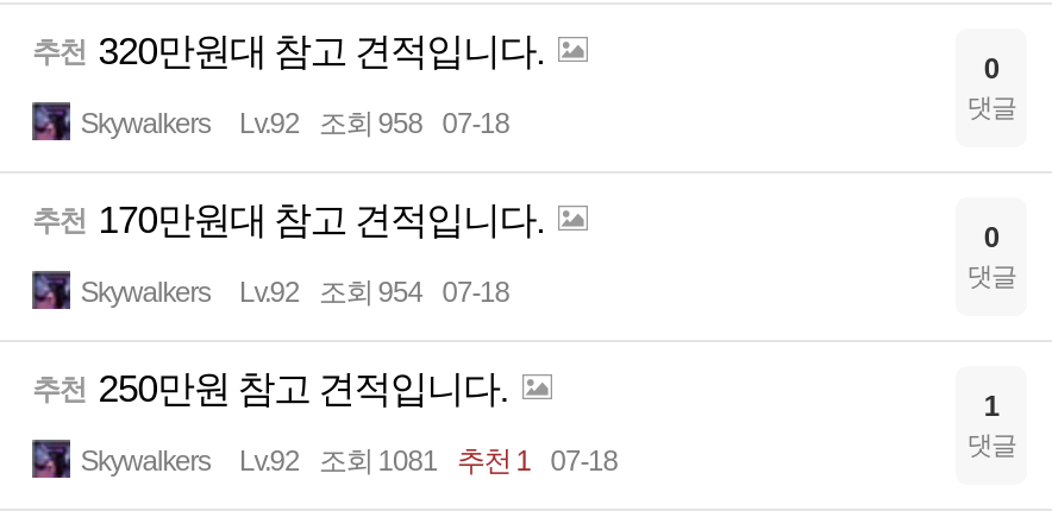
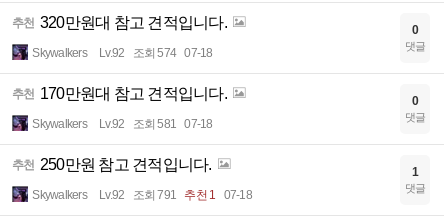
[80,107,509,141] Skywalkers Lv.92 조회 958 07-18 -> [32,46,212,60] Skywalkers Lv.92 조회 574 07-18
[80,276,509,309] Skywalkers Lv.92 조회 954 07-18 -> [32,117,212,131] Skywalkers Lv.92 조회 581 07-18
[80,445,618,478] Skywalkers Lv.92 조회 1081 추천 1 07-18 -> [32,188,252,202] Skywalkers Lv.92 조회 791 추천 1 07-18

